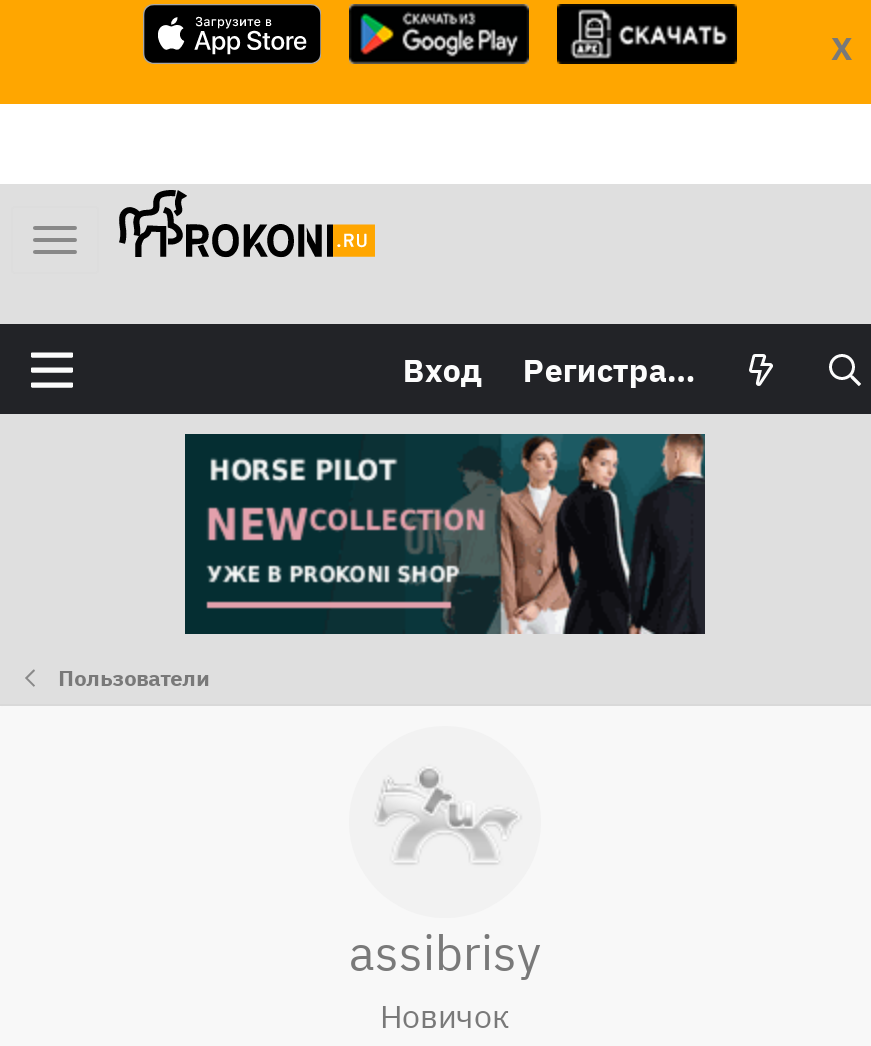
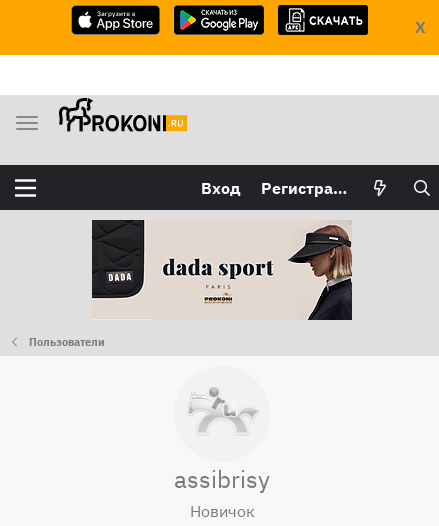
[183,432,707,636] [image] -> [92,220,353,321] [image]

